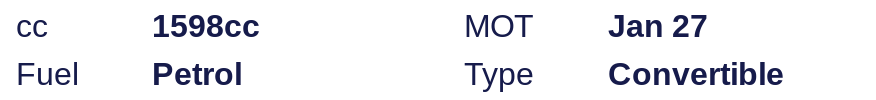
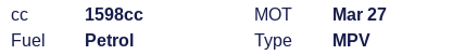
[608,8,708,42] Jan 27 -> [332,5,387,23] Mar 27
[608,56,784,90] Convertible -> [332,31,370,49] MPV

